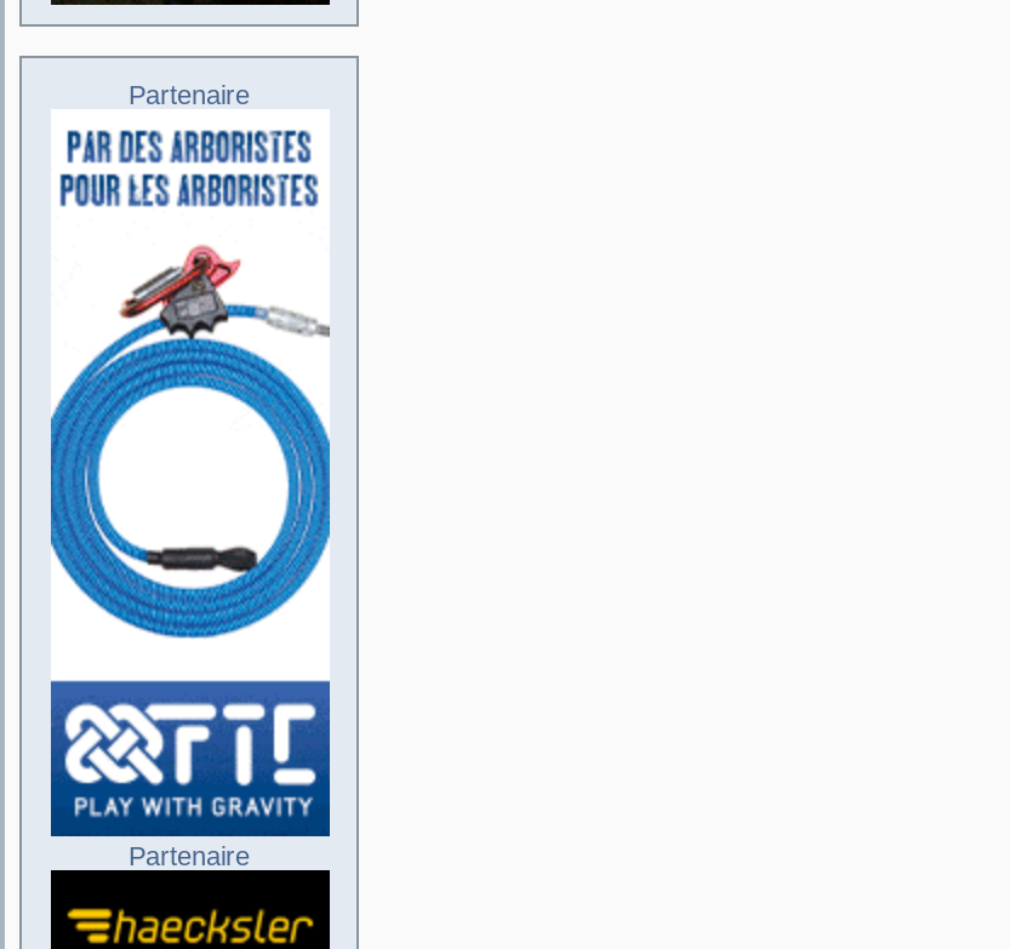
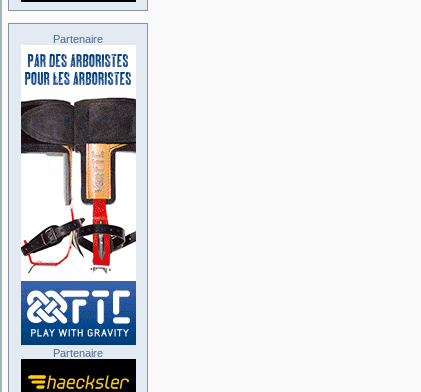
[48,238,332,659] [image] -> [20,97,137,274] [image]

